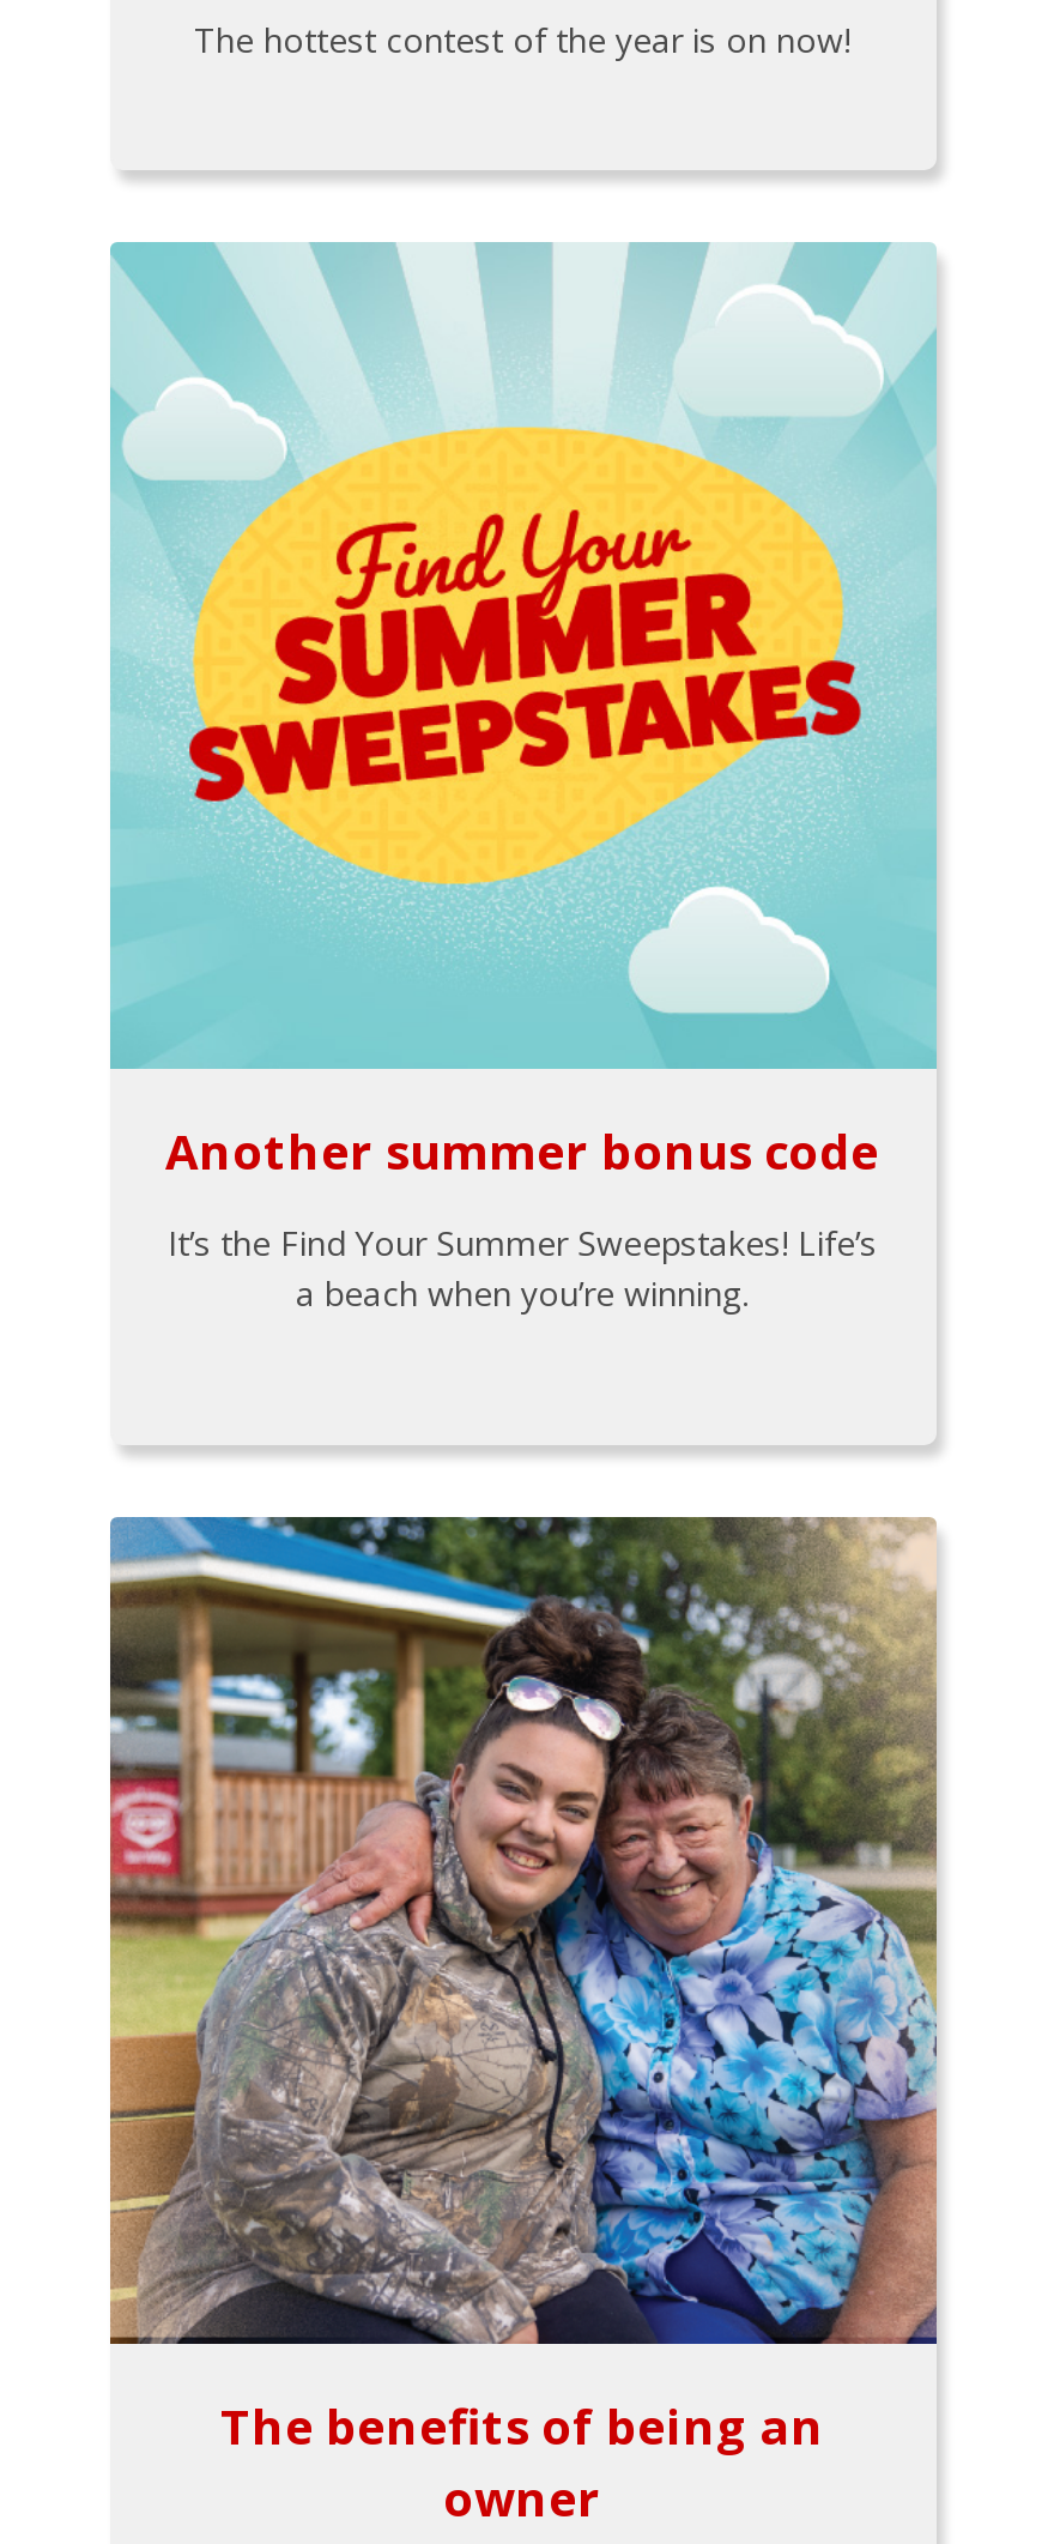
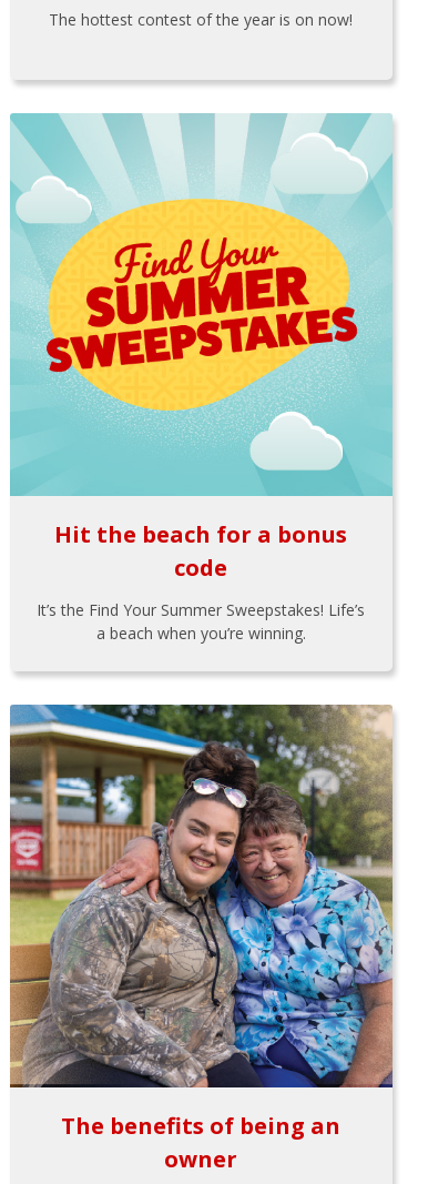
[165,1119,879,1184] Another summer bonus code -> [54,519,347,583] Hit the beach for a bonus | code
moved [168,1220,877,1316] -> [37,599,365,644]: It’s the Find Your Summer Sweepstakes! Life’s | a beach when you’re winning.

